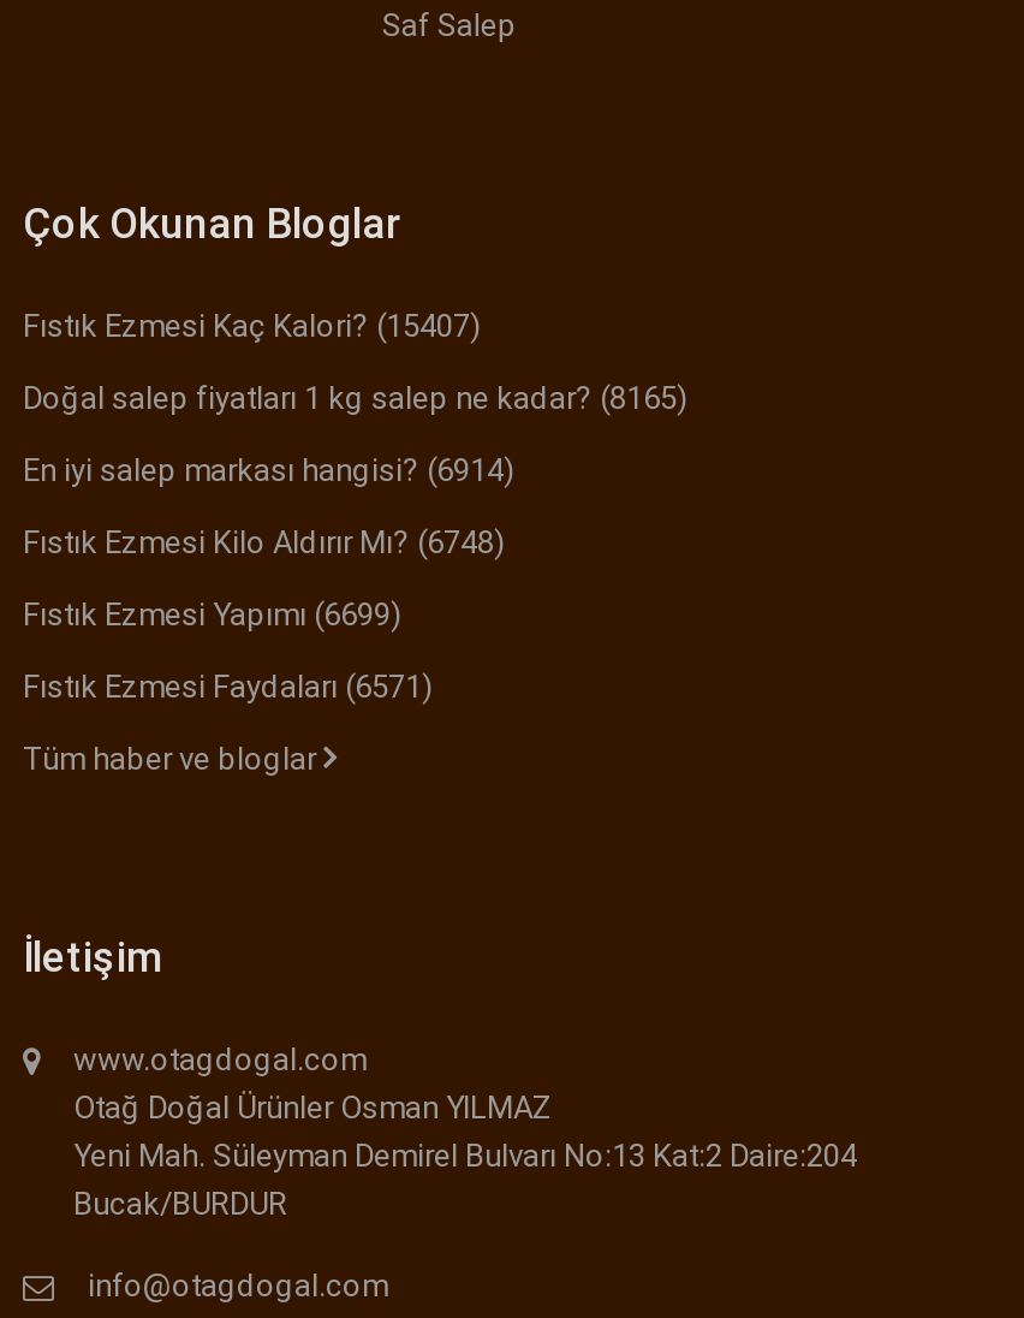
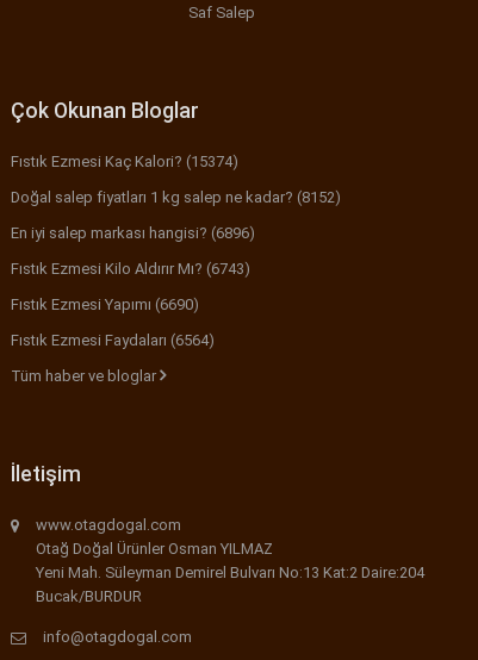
[23,309,482,345] Fıstık Ezmesi Kaç Kalori? (15407) -> [11,153,238,171] Fıstık Ezmesi Kaç Kalori? (15374)
[23,381,689,417] Doğal salep fiyatları 1 kg salep ne kadar? (8165) -> [11,189,341,207] Doğal salep fiyatları 1 kg salep ne kadar? (8152)
[23,453,516,489] En iyi salep markası hangisi? (6914) -> [11,224,255,242] En iyi salep markası hangisi? (6896)
[23,525,506,561] Fıstık Ezmesi Kilo Aldırır Mı? (6748) -> [11,260,250,278] Fıstık Ezmesi Kilo Aldırır Mı? (6743)
[23,597,403,634] Fıstık Ezmesi Yapımı (6699) -> [11,296,199,314] Fıstık Ezmesi Yapımı (6690)
[23,670,434,706] Fıstık Ezmesi Faydaları (6571) -> [11,332,215,350] Fıstık Ezmesi Faydaları (6564)

